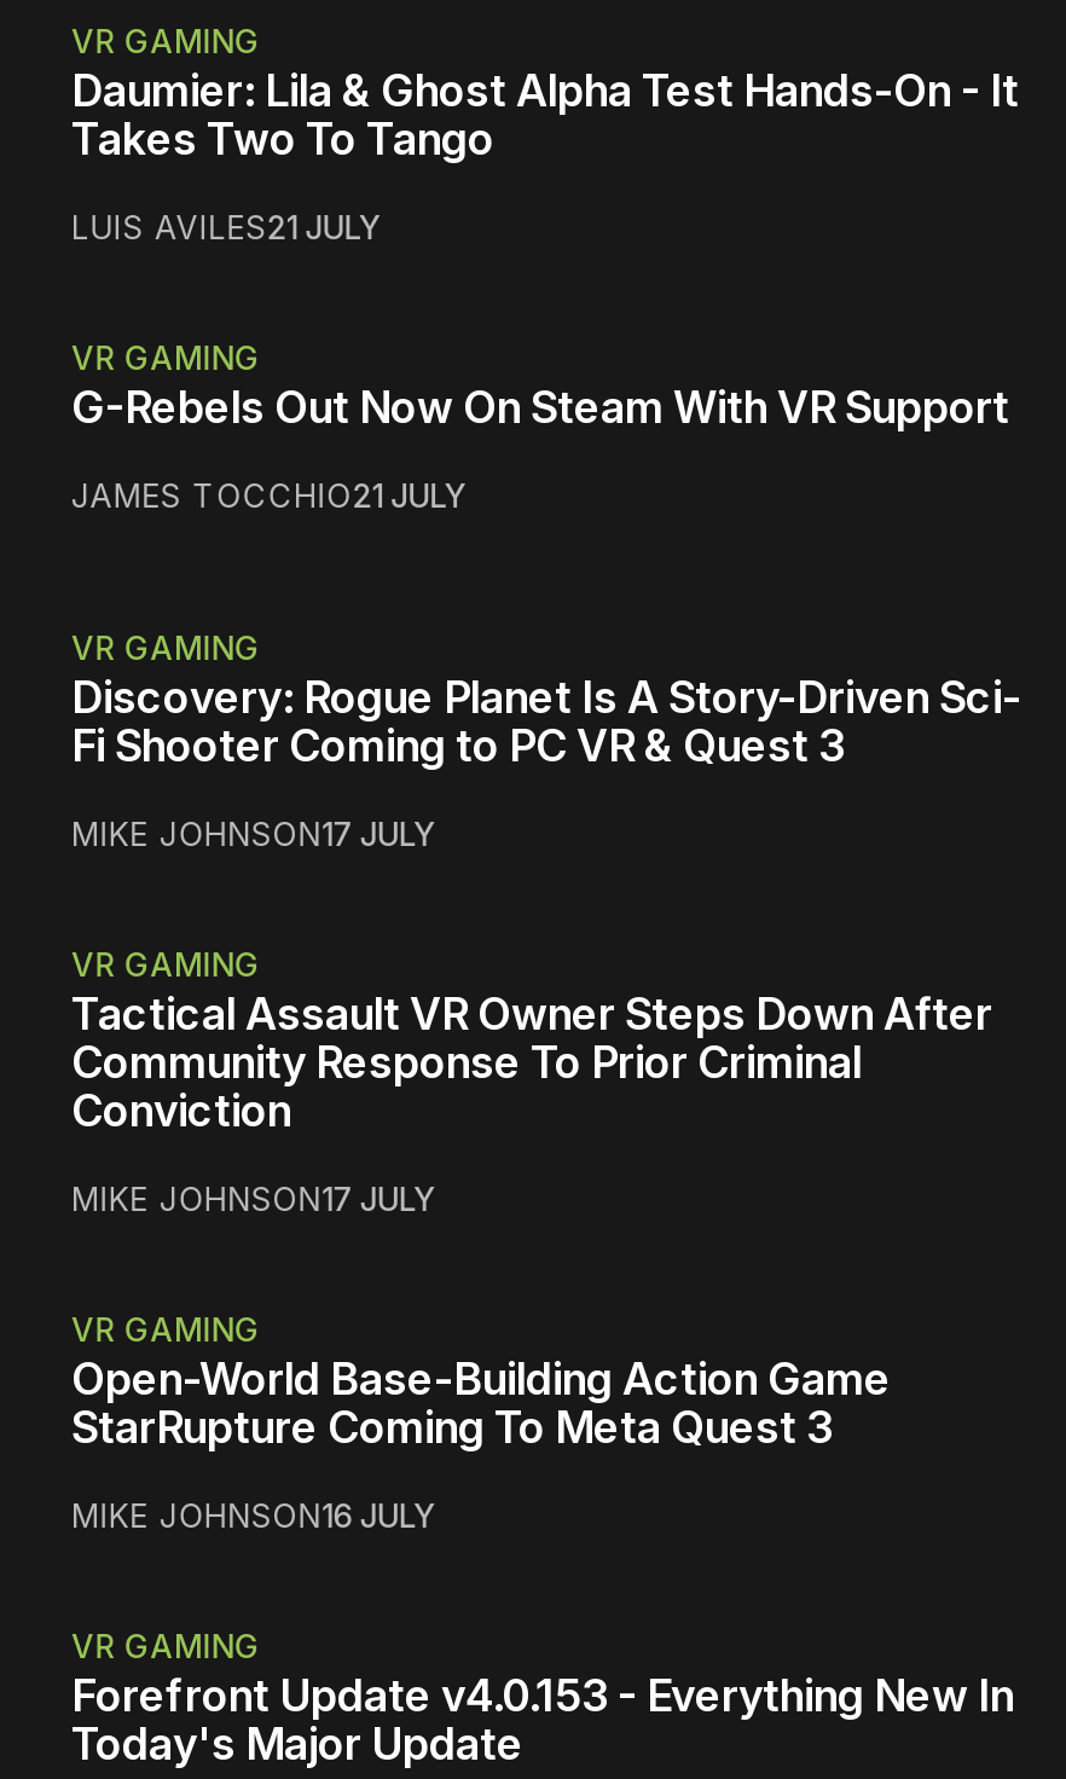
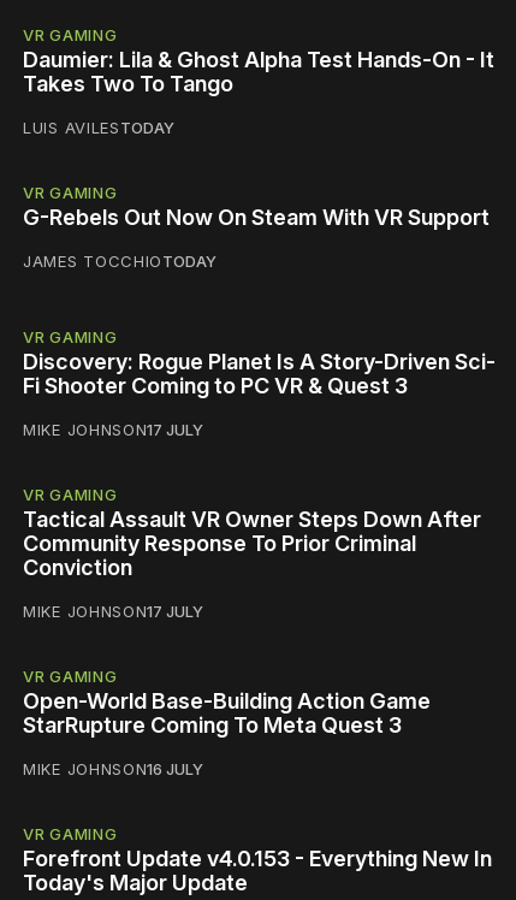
[71,208,380,247] LUIS AVILES21 JULY -> [23,118,174,137] LUIS AVILESTODAY
[71,476,466,515] JAMES TOCCHIO21 JULY -> [23,252,217,271] JAMES TOCCHIOTODAY

